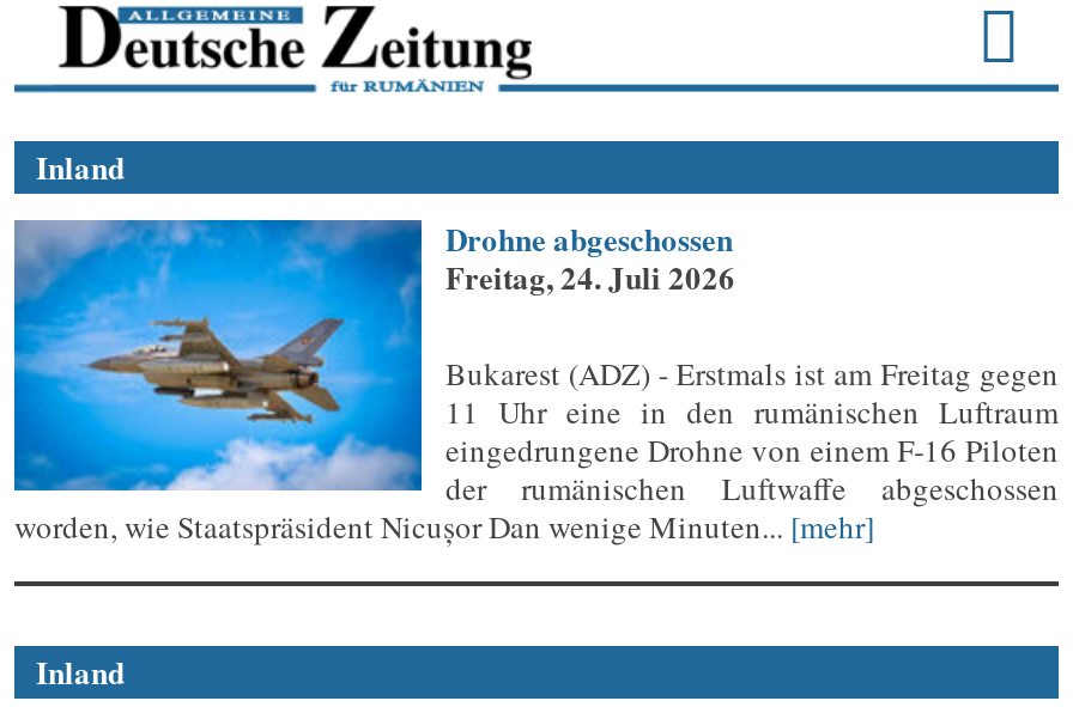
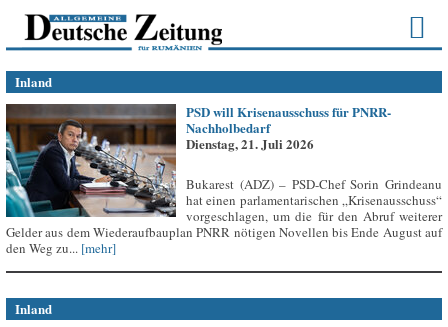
[14,218,1059,548] [image] | Bukarest (ADZ) - Erstmals ist am Freitag gegen | 11 Uhr eine in den rumänischen Luftraum | eingedrungene Drohne von einem F-16 Piloten | der rumänischen Luftwaffe abgeschossen | worden, wie Staatspräsident Nicușor Dan wenige Minuten... [mehr] -> [5,103,442,257] [image] | Bukarest (ADZ) – PSD-Chef Sorin Grindeanu | hat einen parlamentarischen „Krisenausschuss“ | vorgeschlagen, um die für den Abruf weiterer | Gelder aus dem Wiederaufbauplan PNRR nötigen Novellen bis Ende August auf | den Weg zu... [mehr]
[445,215,735,299] Drohne abgeschossen | Freitag, 24. Juli 2026 -> [186,102,391,153] PSD will Krisenausschuss für PNRR- | Nachholbedarf | Dienstag, 21. Juli 2026

